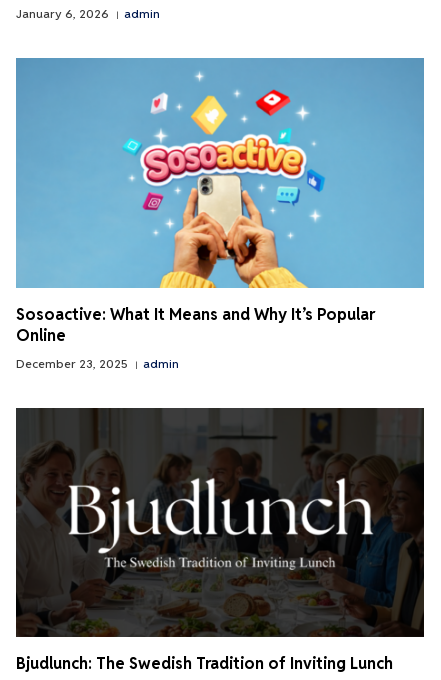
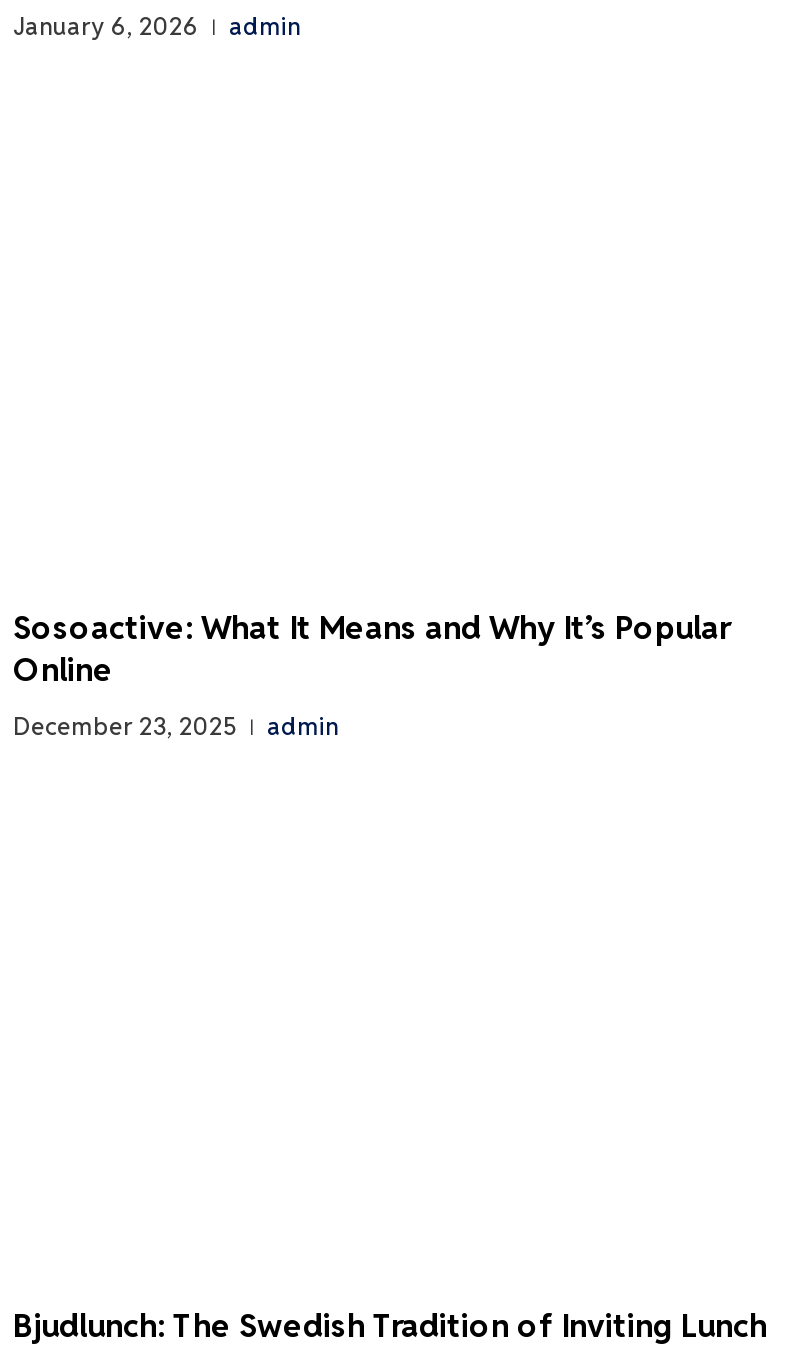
[15,57,425,289] [image] -> none
[15,407,425,638] [image] -> none

